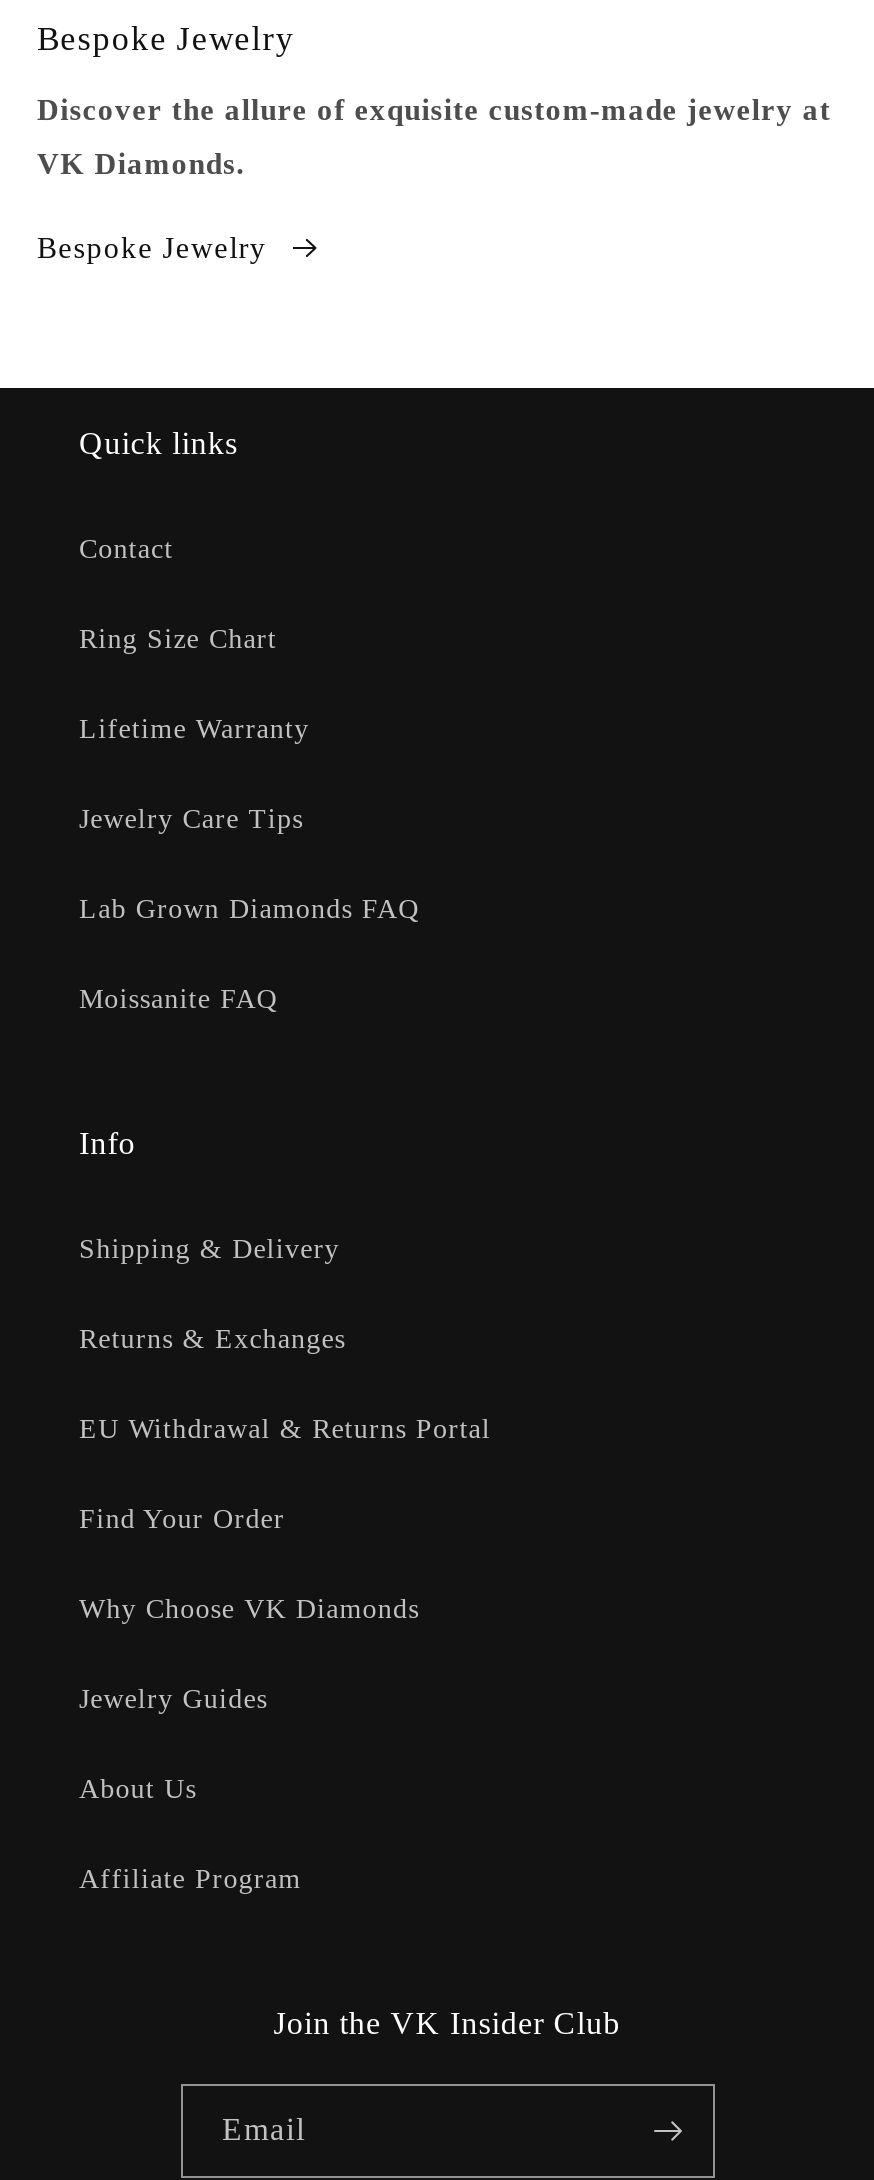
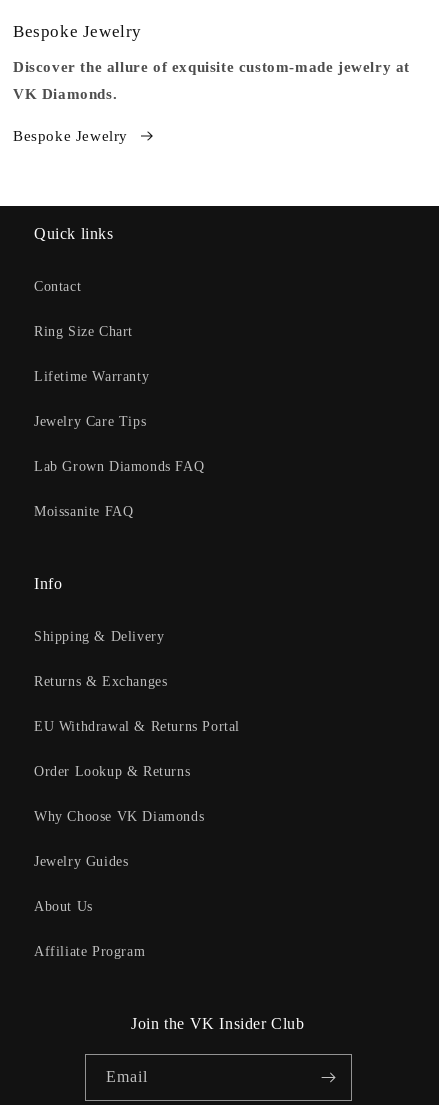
[79,1504,285,1534] Find Your Order -> [34,764,190,779] Order Lookup & Returns

